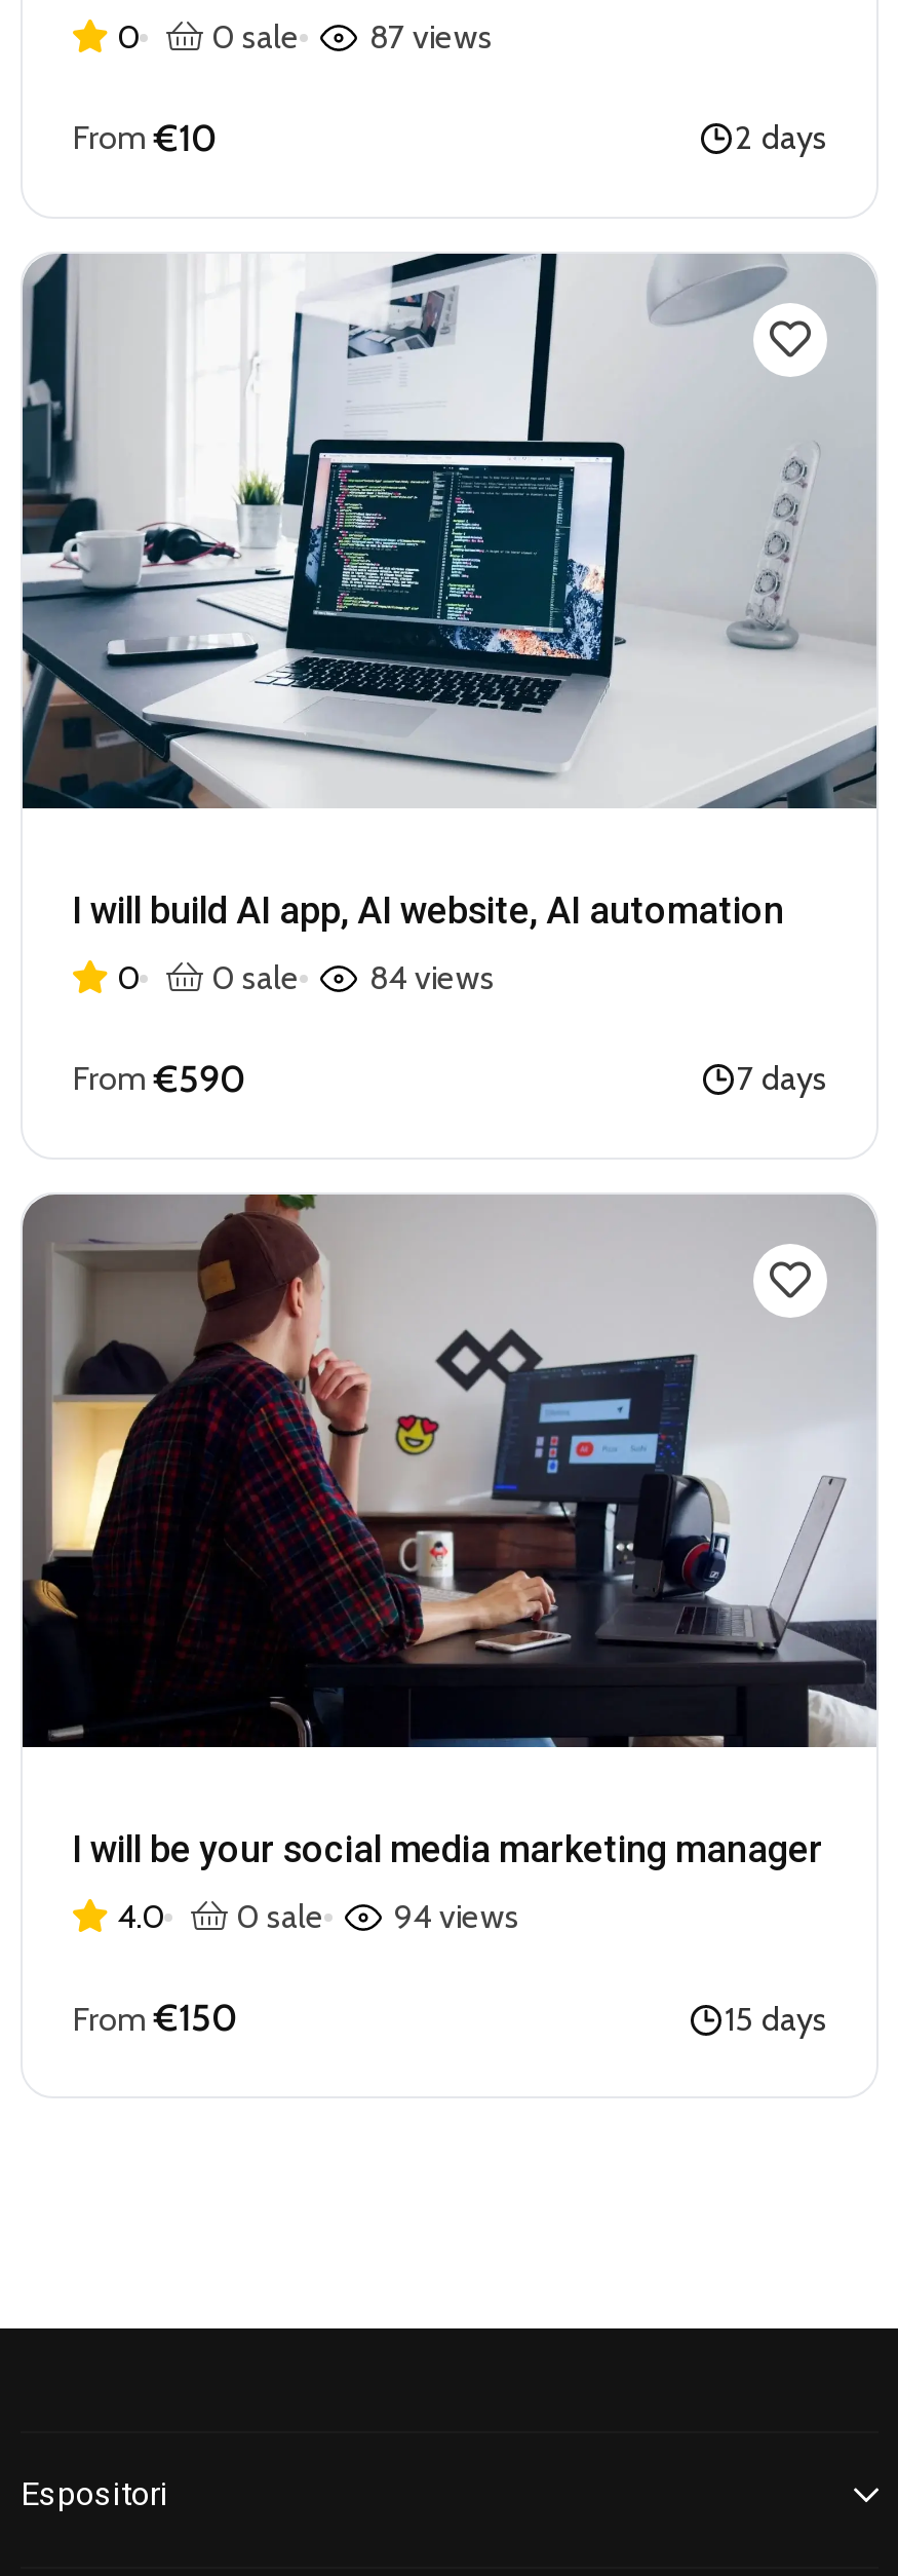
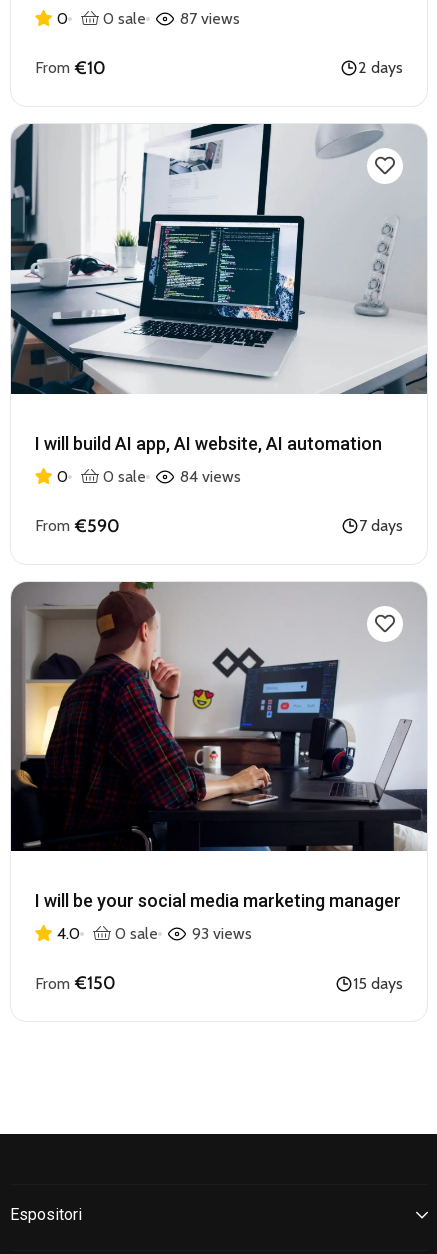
[394,1898,519,1937] 94 views -> [192,924,252,943] 93 views

